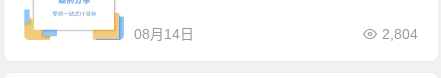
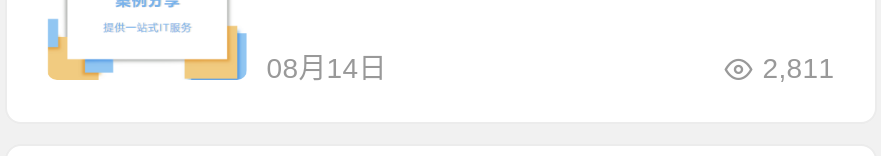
[382,26,418,42] 2,804 -> [762,52,834,84] 2,811

